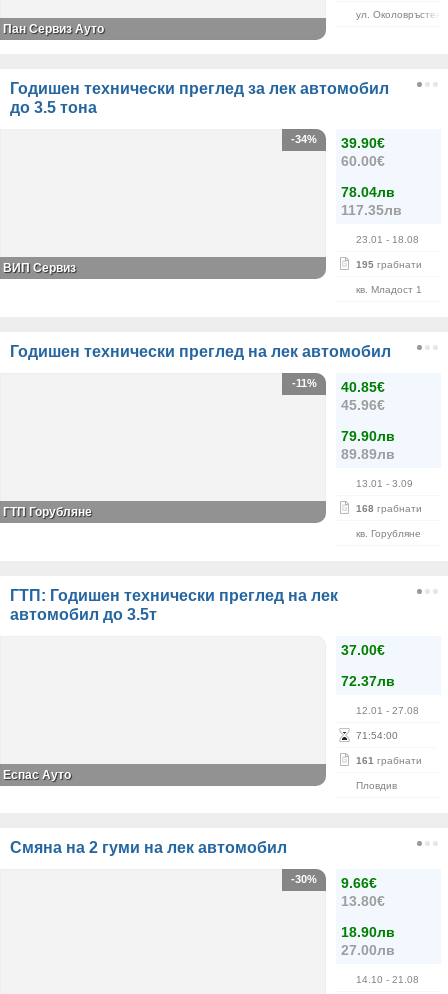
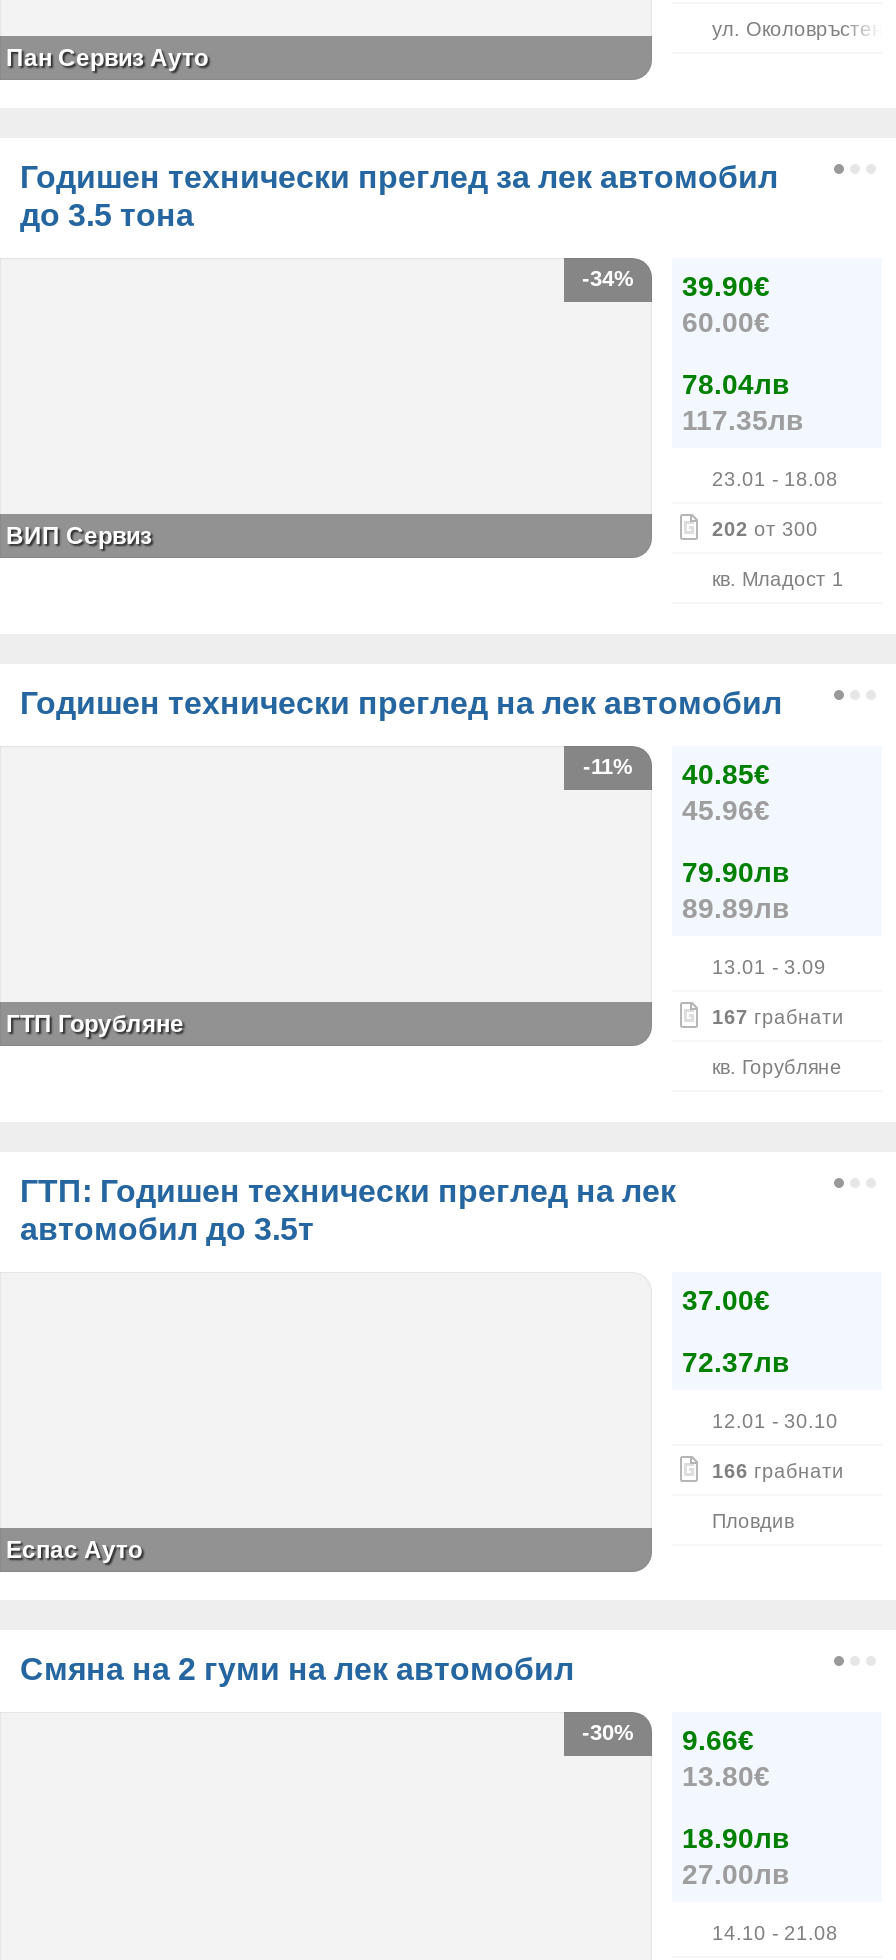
[356,259,422,270] 195 грабнати -> [712,518,818,540] 202 от 300
[356,503,422,514] 168 грабнати -> [712,1006,844,1028] 167 грабнати
[356,705,422,766] 12.01 - 27.08 | 71: 54: 00 | 161 грабнати -> [712,1410,844,1482] 12.01 - 30.10 | 166 грабнати

